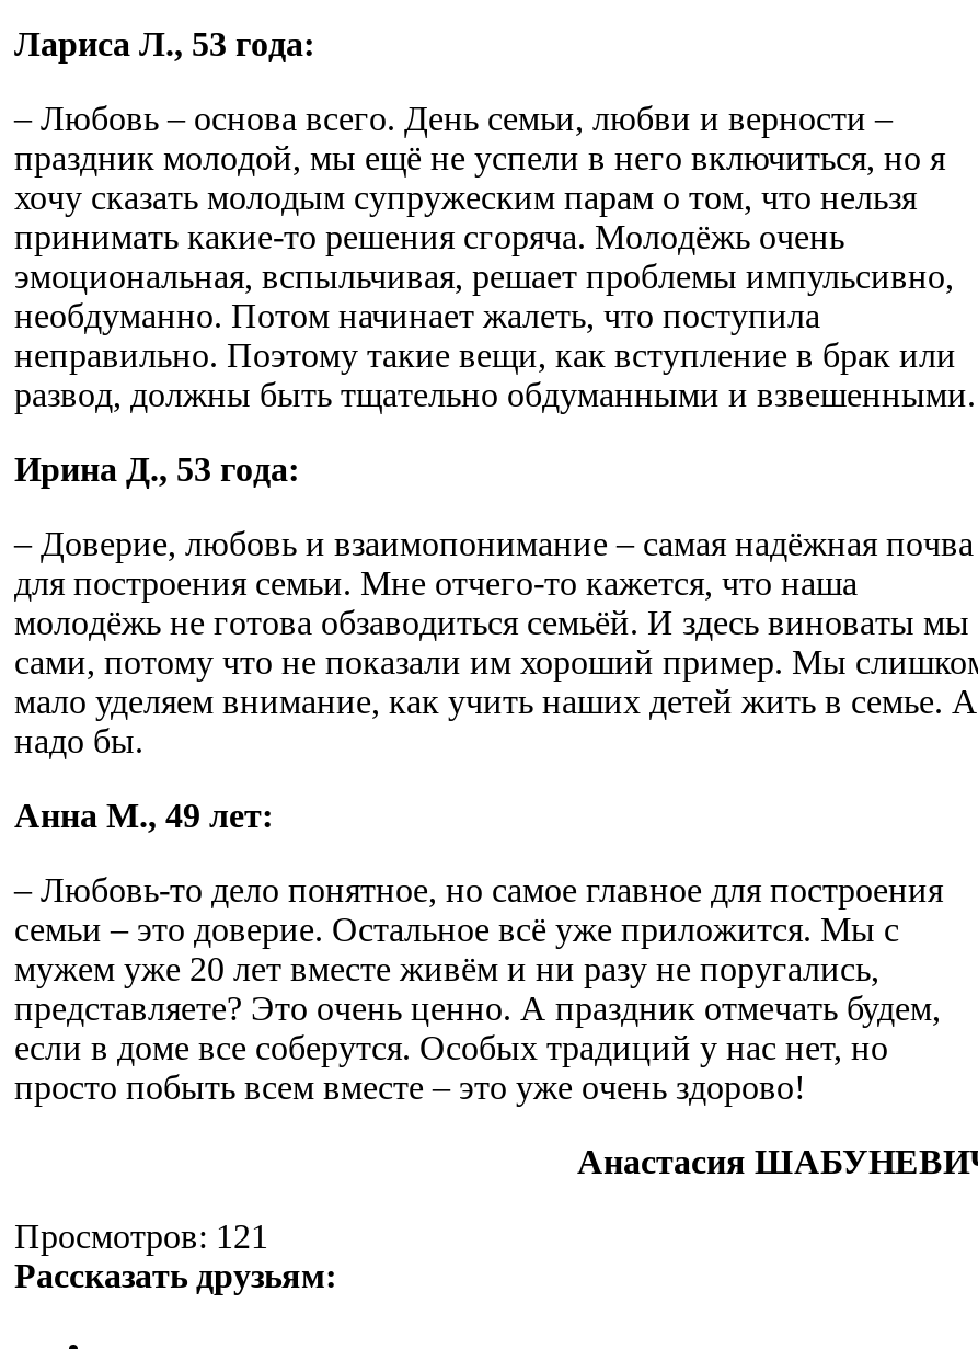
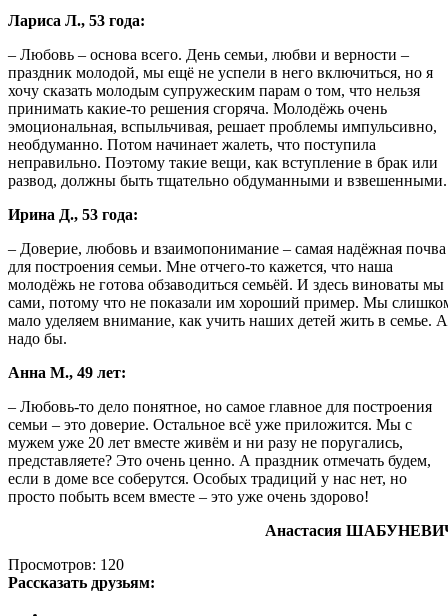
[14,1218,268,1256] Просмотров: 121 -> [8,556,124,573] Просмотров: 120

